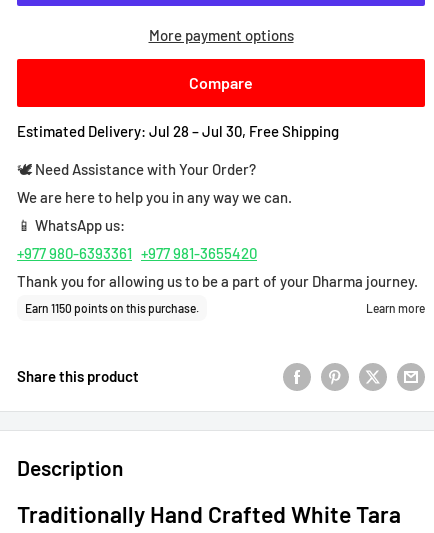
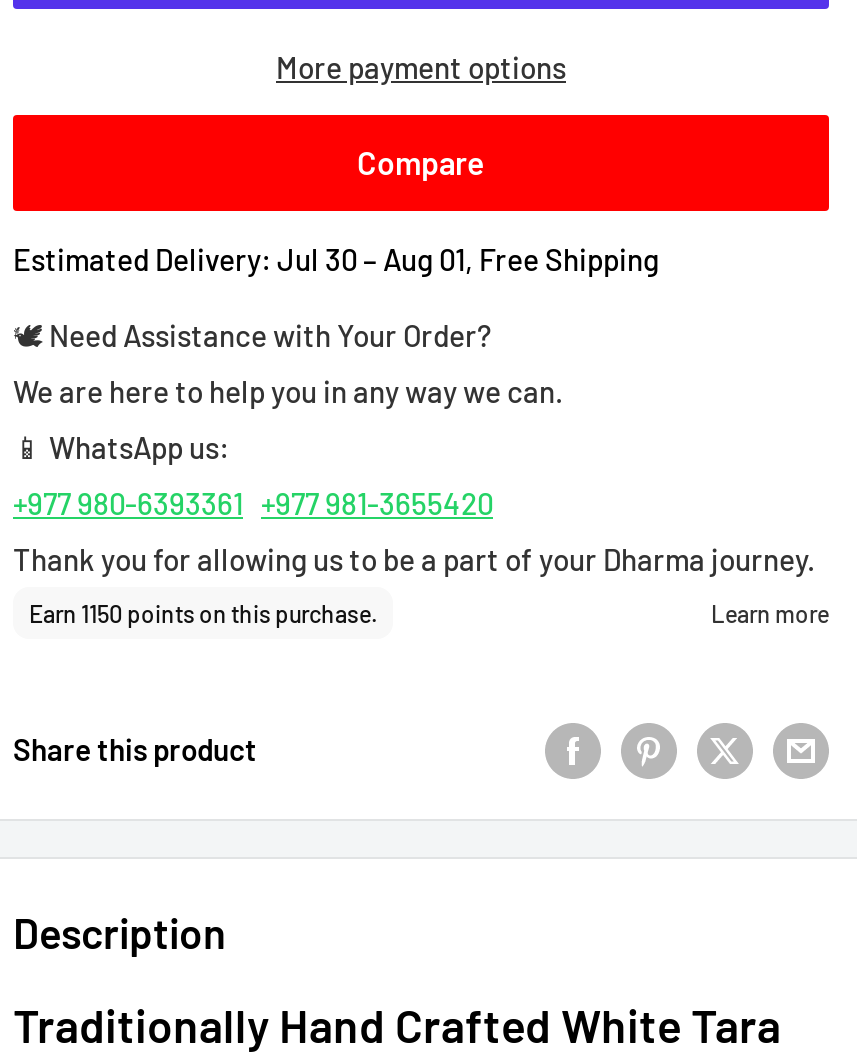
[17,122,339,140] Estimated Delivery: Jul 28 – Jul 30, Free Shipping -> [13,240,659,276] Estimated Delivery: Jul 30 – Aug 01, Free Shipping

